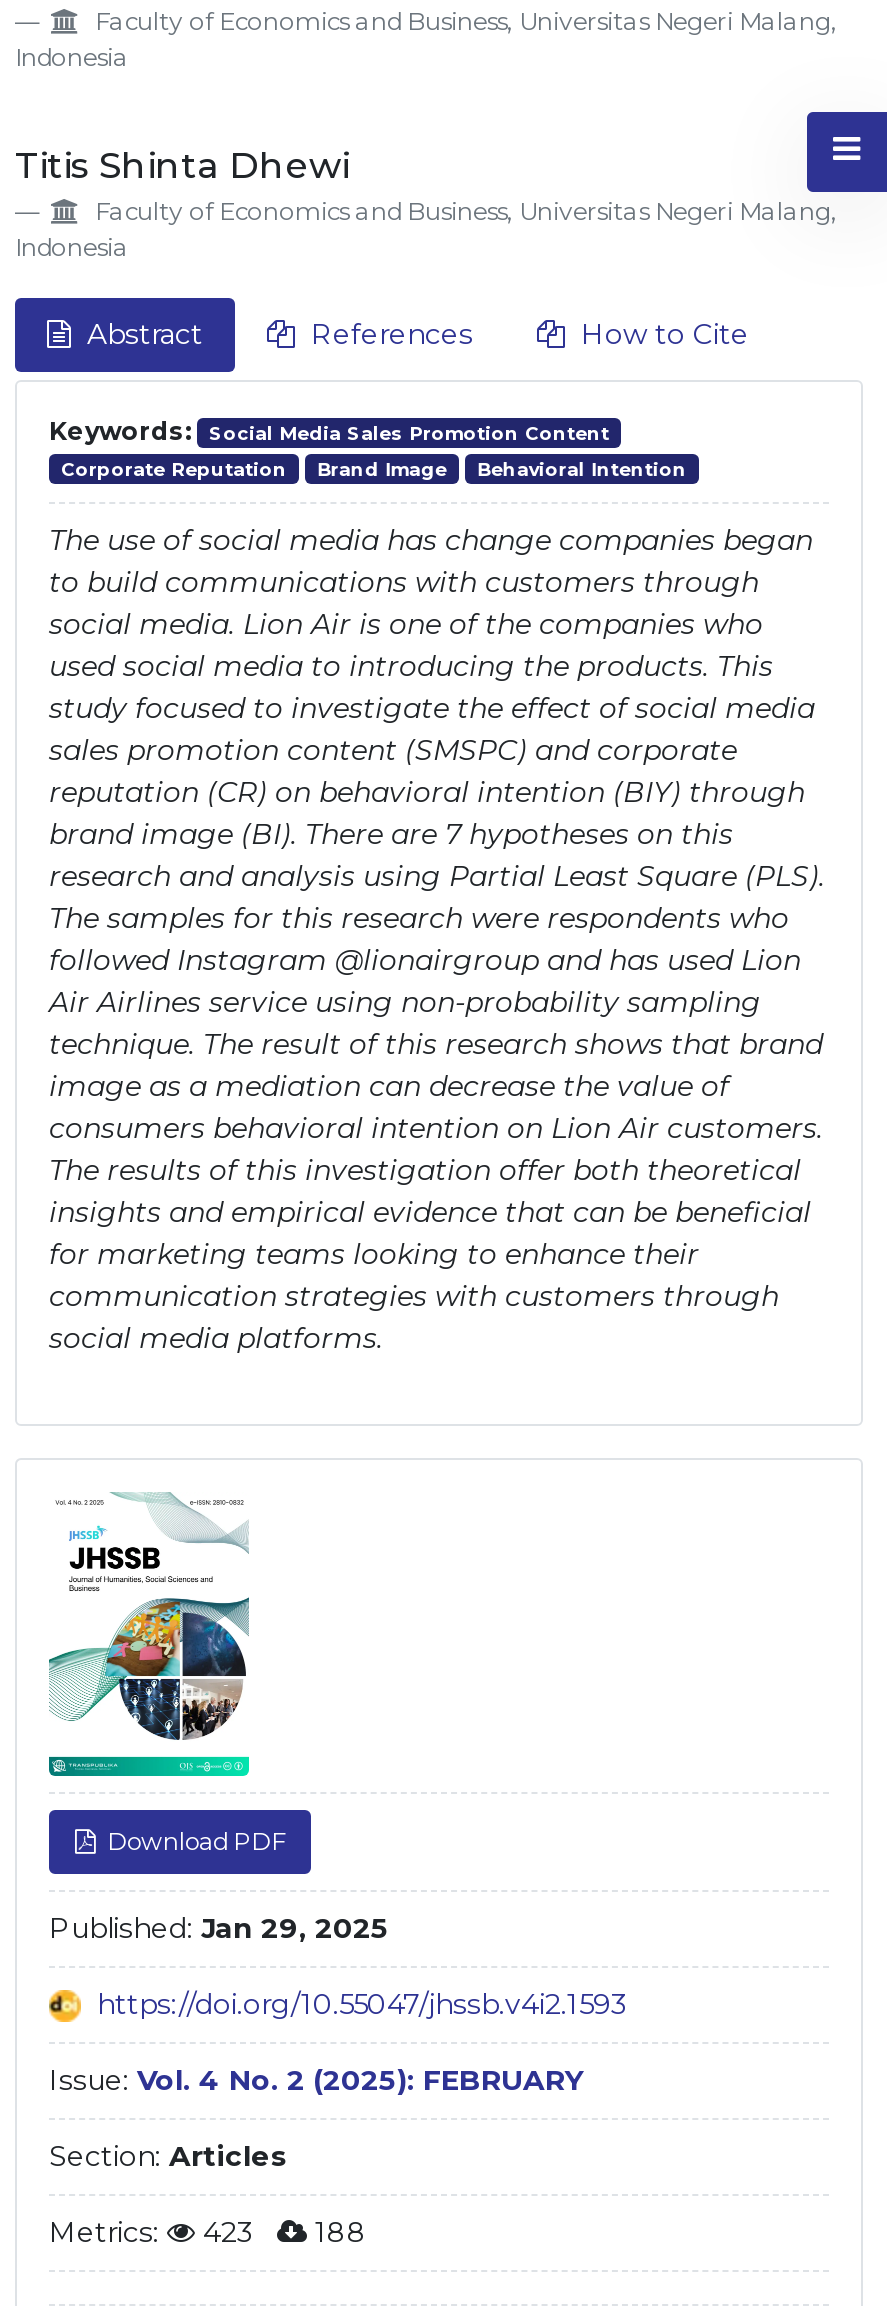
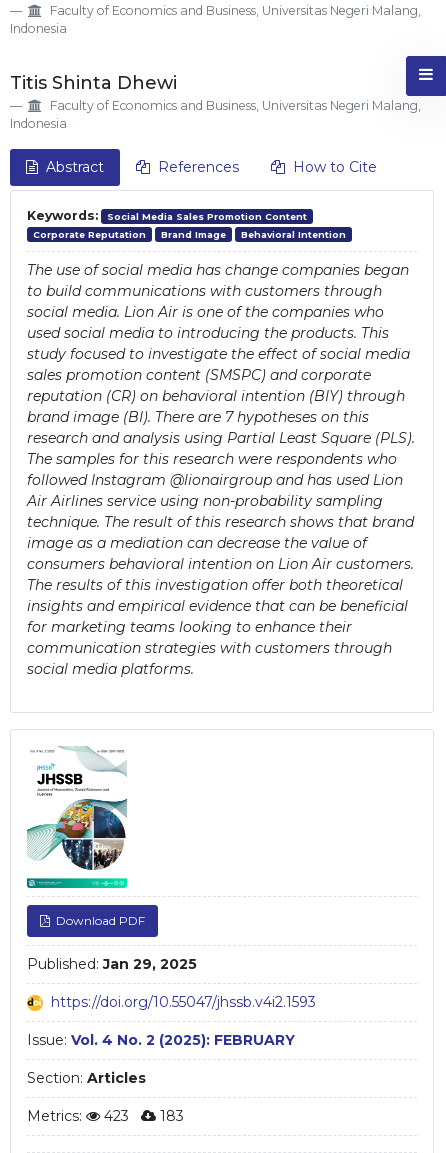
[49,2213,367,2249] Metrics: 423 188 -> [27,1106,184,1124] Metrics: 423 183

